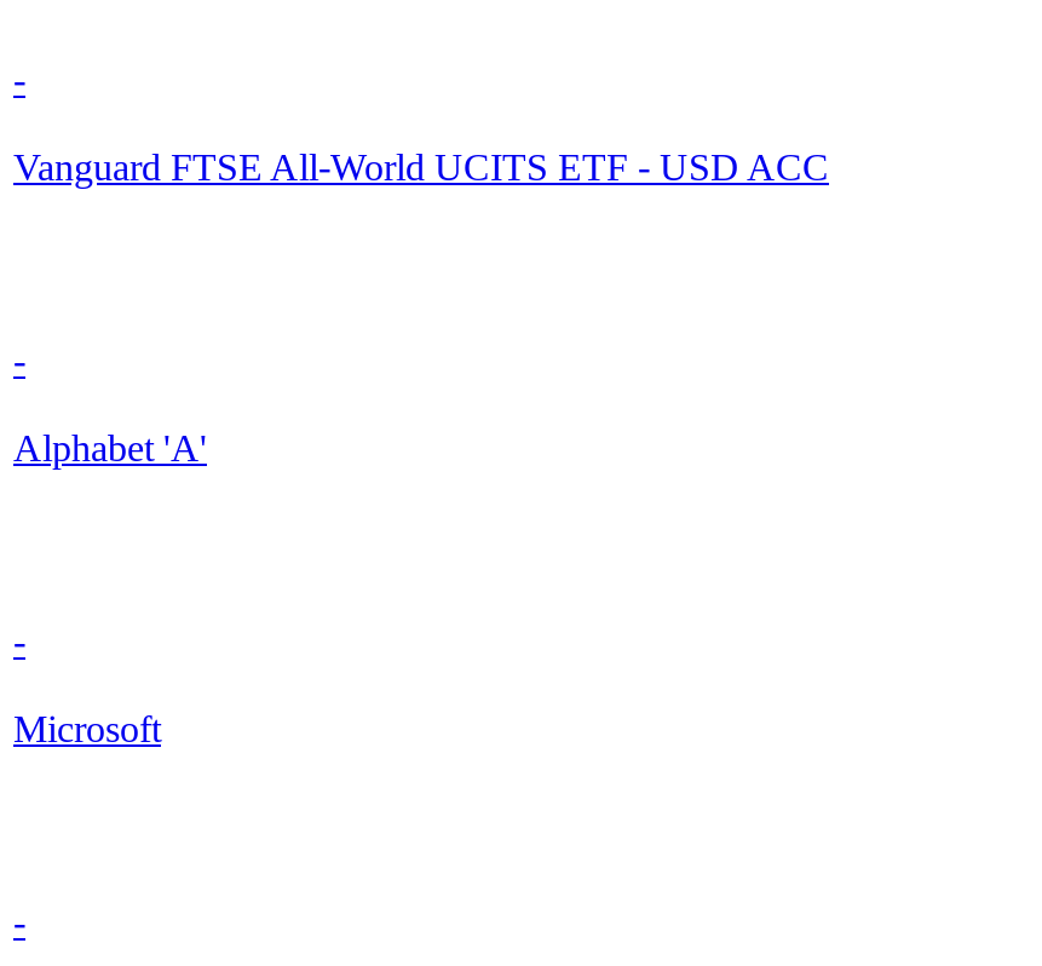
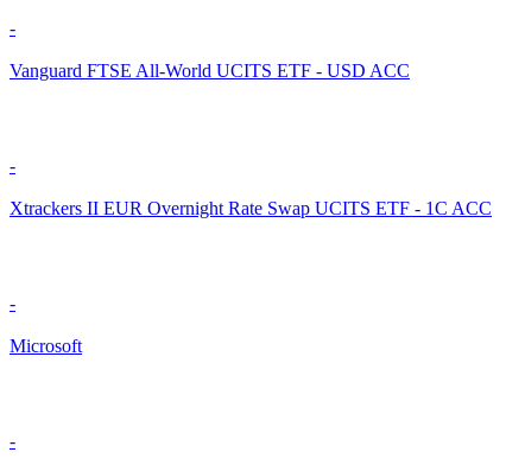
[13,428,207,469] Alphabet 'A' -> [10,198,492,219] Xtrackers II EUR Overnight Rate Swap UCITS ETF - 1C ACC

